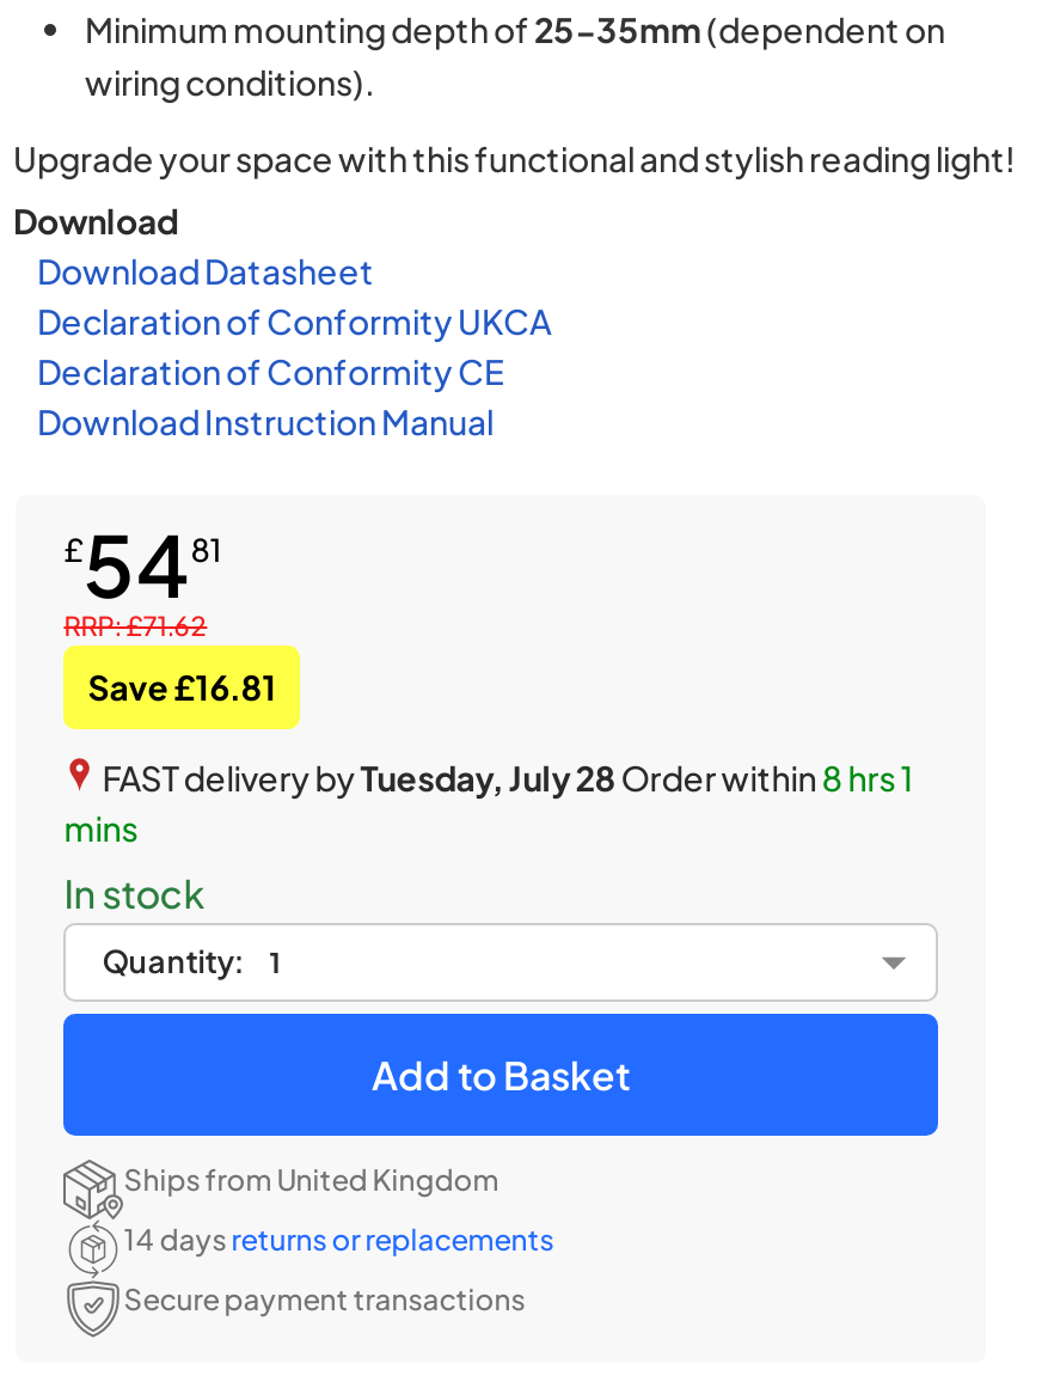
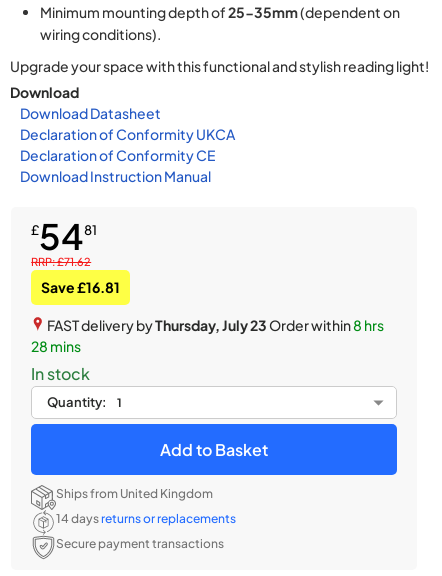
[64,754,912,848] FAST delivery byTuesday, July 28 Order within 8 hrs 1 | mins -> [31,315,384,354] FAST delivery byThursday, July 23 Order within 8 hrs | 28 mins

